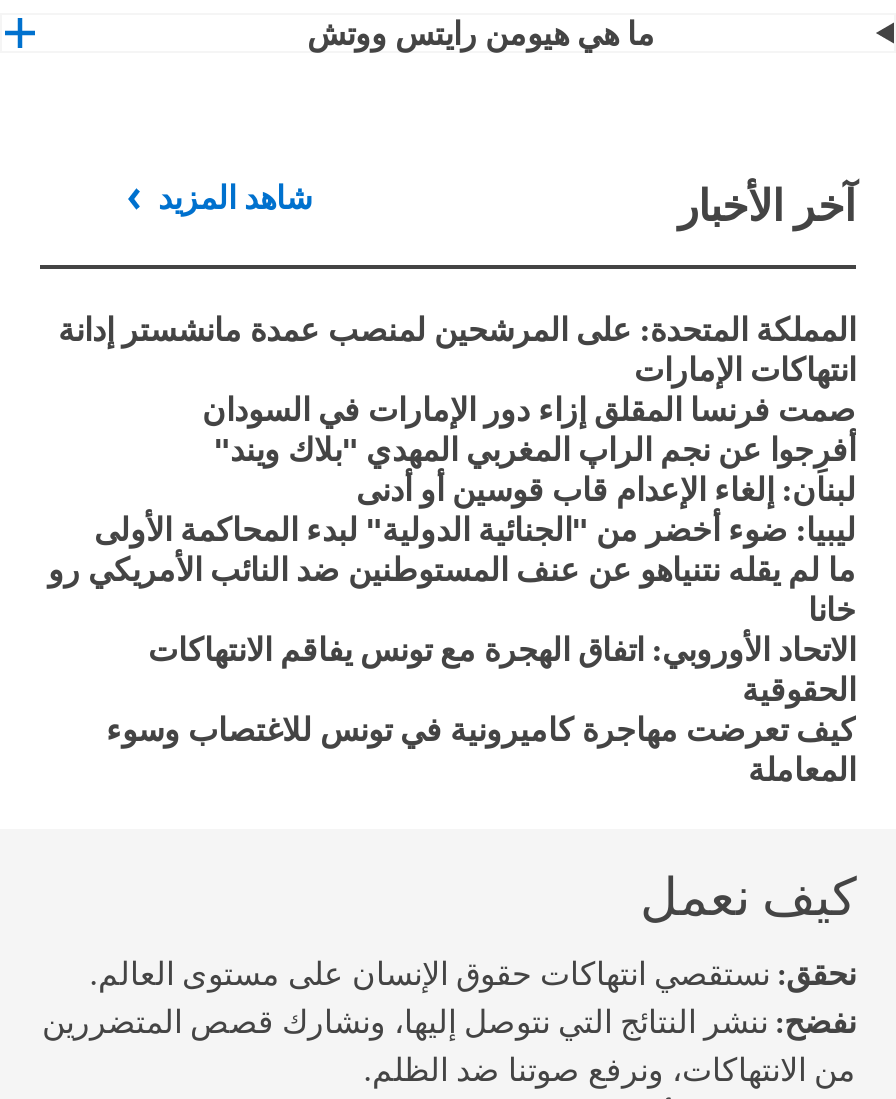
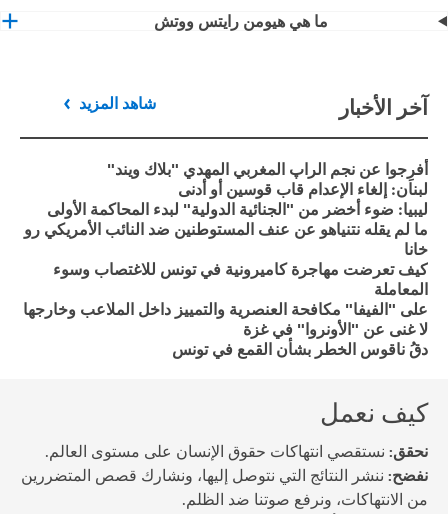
[58,305,856,431] المملكة المتحدة: على المرشحين لمنصب عمدة مانشستر إدانة | انتهاكات الإمارات | صمت فرنسا المقلق إزاء دور الإمارات في السودان -> none
moved [48,425,856,631] -> [24,157,428,260]: أفرِجوا عن نجم الراپ المغربي المهدي "بلاك ويند" | لبنان: إلغاء الإعدام قاب قوسين أو أدنى | ليبيا: ضوء أخضر من "الجنائية الدولية" لبدء المحاكمة الأولى | ما لم يقله نتنياهو عن عنف المستوطنين ضد النائب الأمريكي رو | خانا
[148,625,856,711] الاتحاد الأوروبي: اتفاق الهجرة مع تونس يفاقم الانتهاكات | الحقوقية -> none
moved [106,705,856,791] -> [53,257,428,300]: كيف تعرضت مهاجرة كاميرونية في تونس للاغتصاب وسوء | المعاملة
none -> [23,297,428,360] على "الفيفا" مكافحة العنصرية والتمييز داخل الملاعب وخارجها | لا غنى عن "الأونروا" في غزة | دقُ ناقوس الخطر بشأن القمع في تونس

